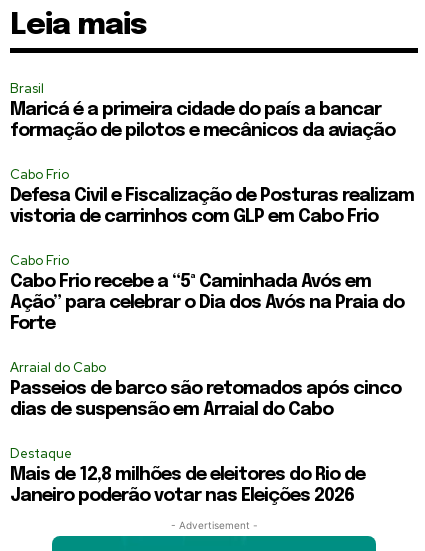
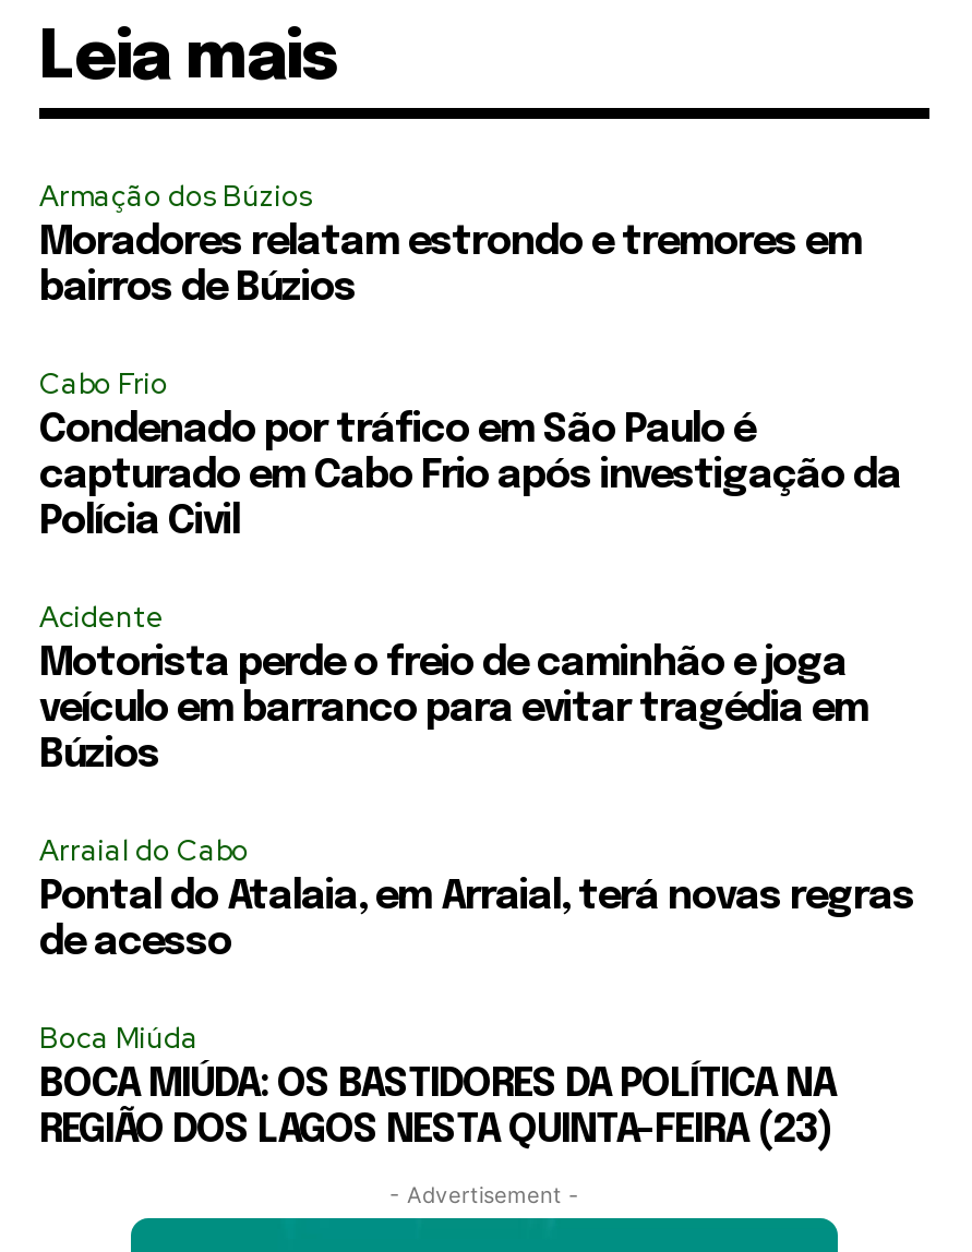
[10,80,395,140] Brasil | Maricá é a primeira cidade do país a bancar | formação de pilotos e mecânicos da aviação -> [39,178,862,309] Armação dos Búzios | Moradores relatam estrondo e tremores em | bairros de Búzios
[10,187,414,226] Defesa Civil e Fiscalização de Posturas realizam | vistoria de carrinhos com GLP em Cabo Frio -> [39,412,901,543] Condenado por tráfico em São Paulo é | capturado em Cabo Frio após investigação da | Polícia Civil
[10,252,404,333] Cabo Frio | Cabo Frio recebe a “5ª Caminhada Avós em | Ação” para celebrar o Dia dos Avós na Praia do | Forte -> [39,599,868,776] Acidente | Motorista perde o freio de caminhão e joga | veículo em barranco para evitar tragédia em | Búzios
[10,380,401,419] Passeios de barco são retomados após cinco | dias de suspensão em Arraial do Cabo -> [39,879,914,964] Pontal do Atalaia, em Arraial, terá novas regras | de acesso
[10,445,365,505] Destaque | Mais de 12,8 milhões de eleitores do Rio de | Janeiro poderão votar nas Eleições 2026 -> [39,1020,836,1151] Boca Miúda | BOCA MIÚDA: OS BASTIDORES DA POLÍTICA NA | REGIÃO DOS LAGOS NESTA QUINTA-FEIRA (23)

